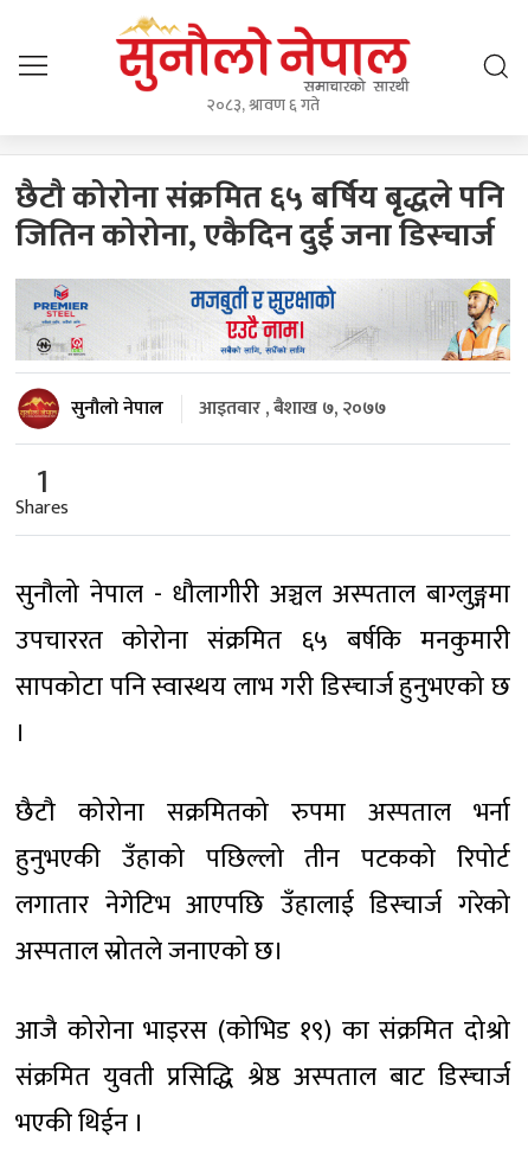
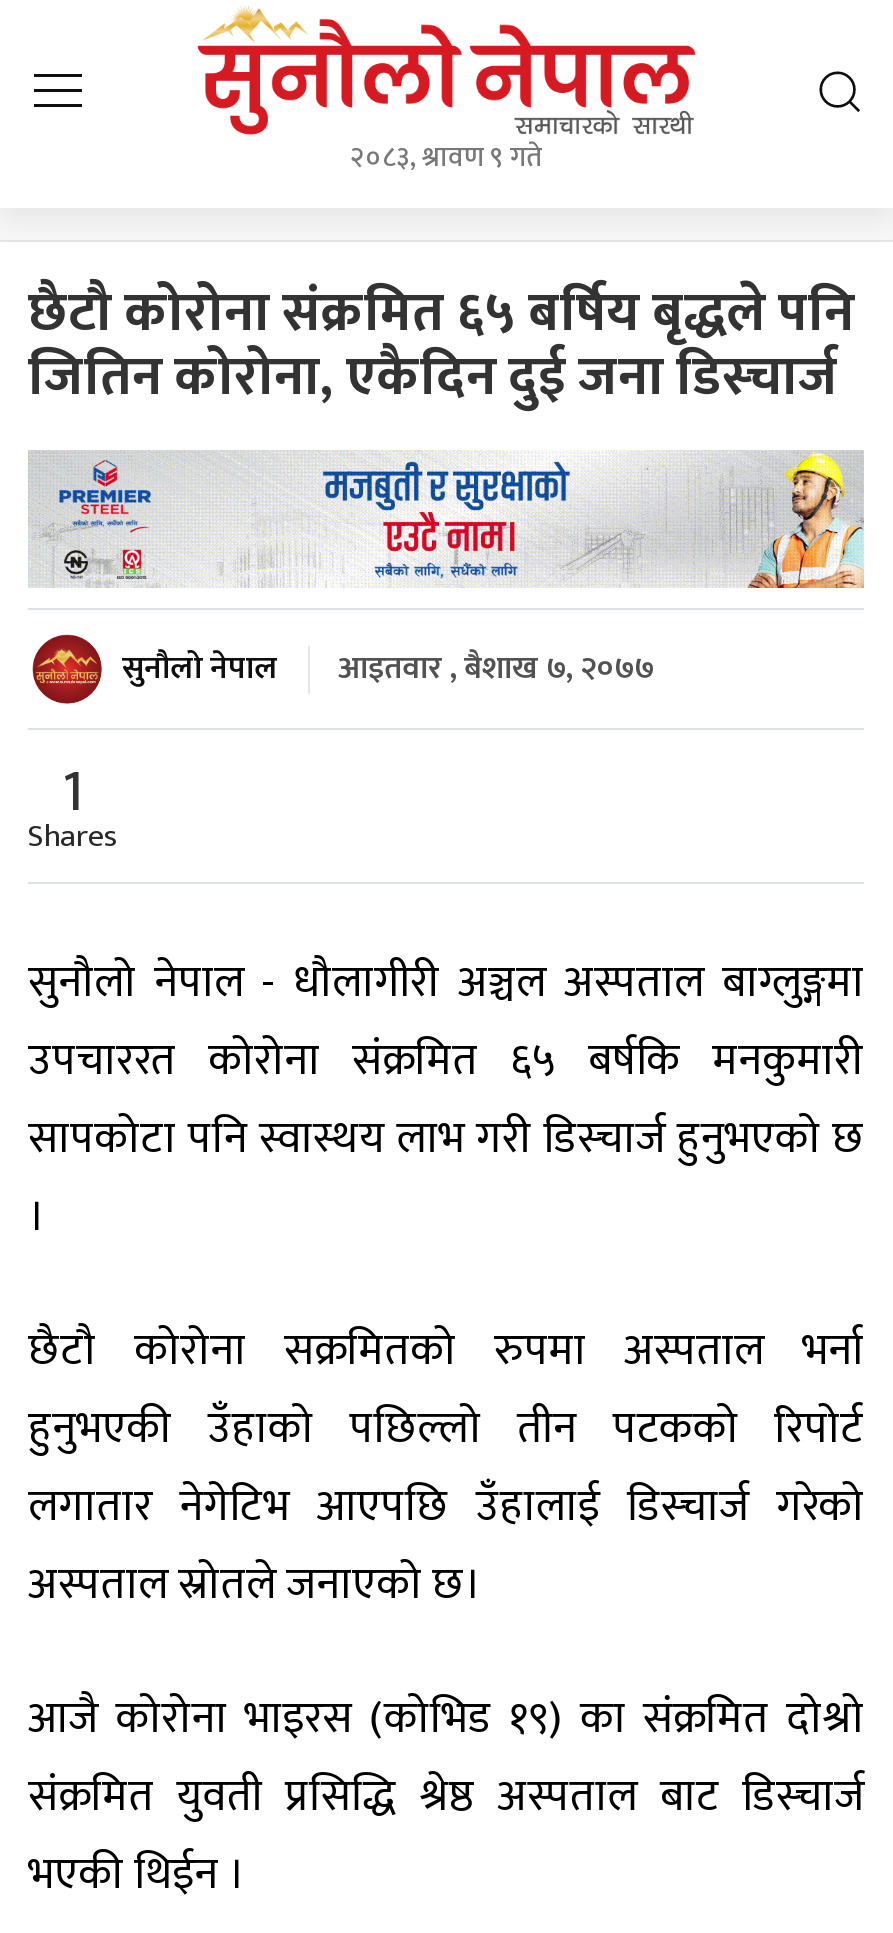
[206,91,320,118] २०८३, श्रावण ६ गते -> [350,133,542,179] २०८३, श्रावण ९ गते

